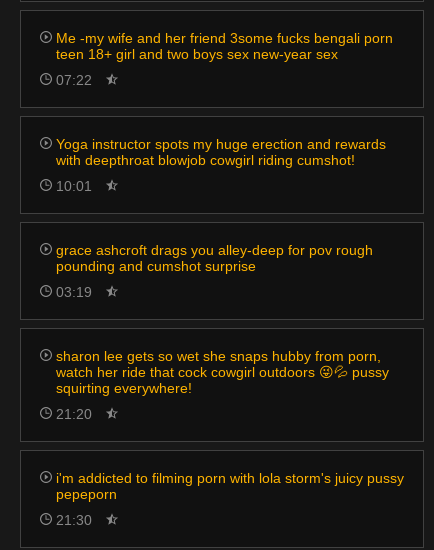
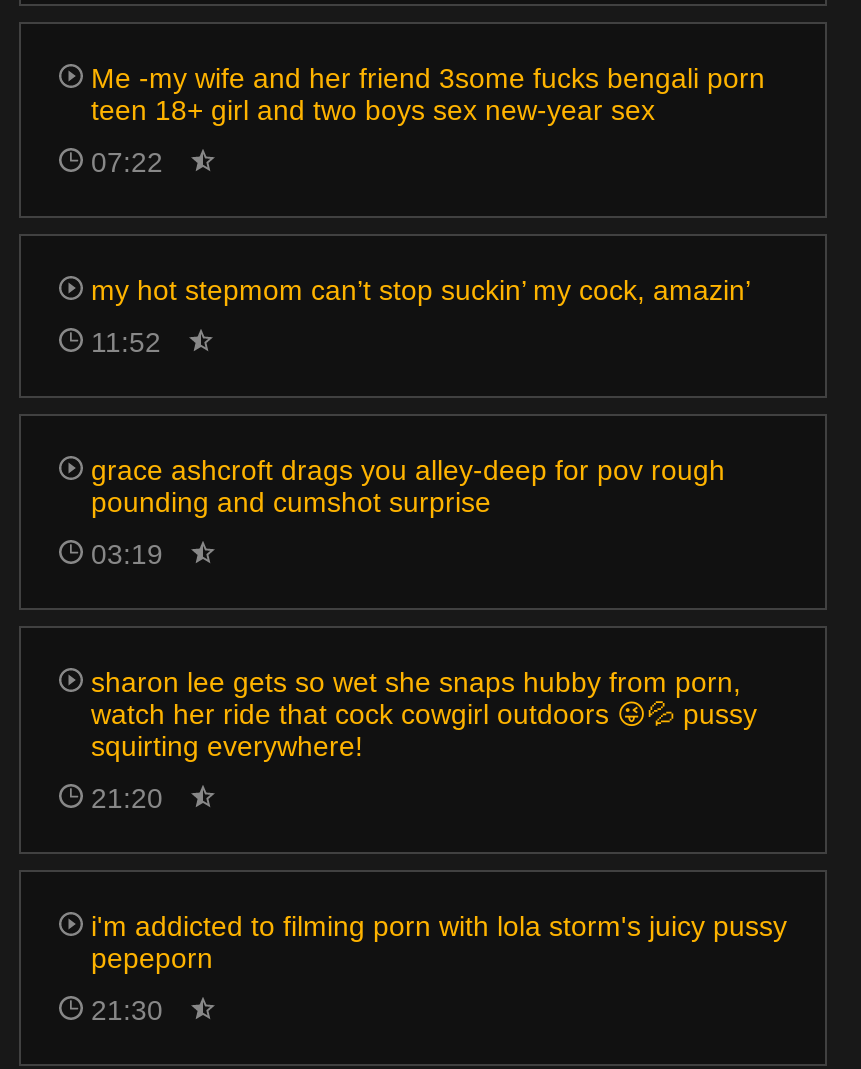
[56,136,386,168] Yoga instructor spots my huge erection and rewards | with deepthroat blowjob cowgirl riding cumshot! -> [91,274,751,306] my hot stepmom can’t stop suckin’ my cock, amazin’
[56,178,92,194] 10:01 -> [91,326,161,358] 11:52

